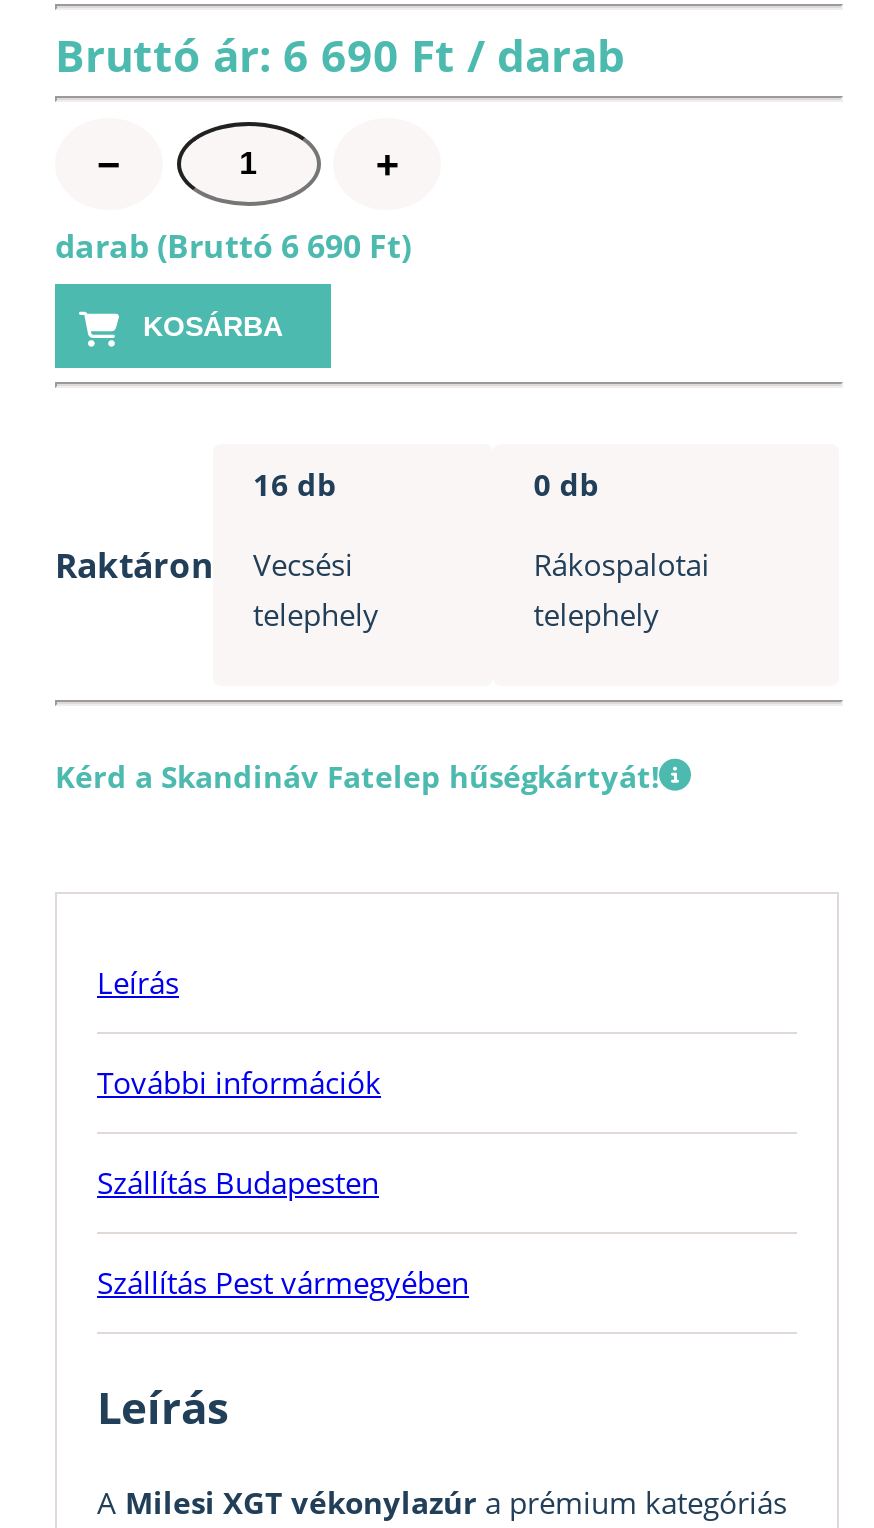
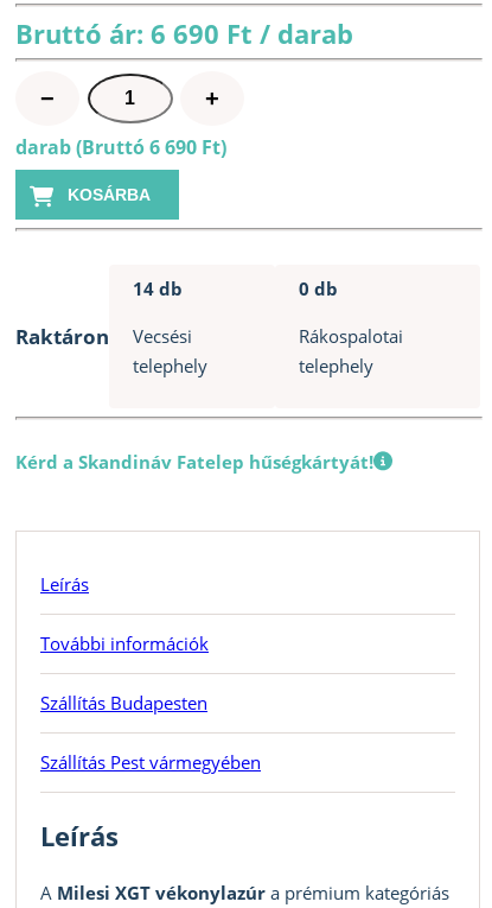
[253,463,337,503] 16 db -> [133,276,183,300] 14 db

